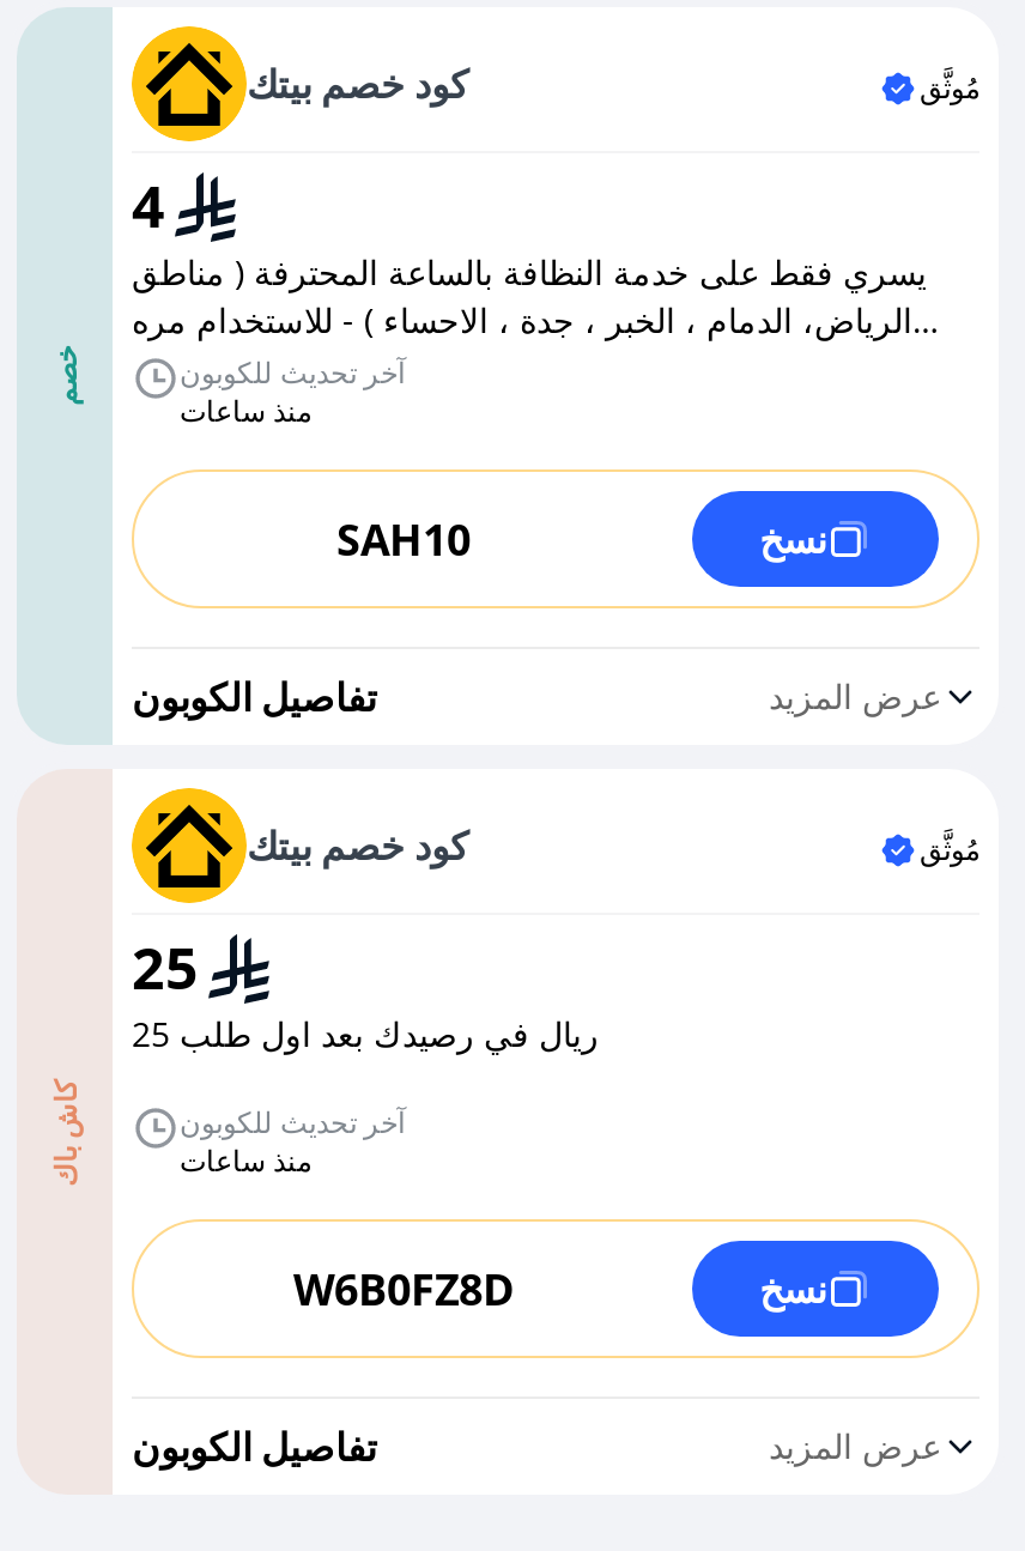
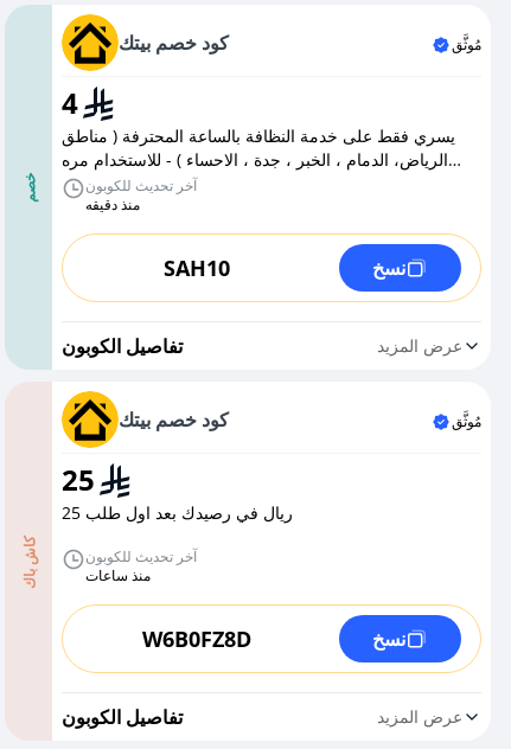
[180,390,311,431] منذ ساعات -> [85,194,140,215] منذ دقيقه

